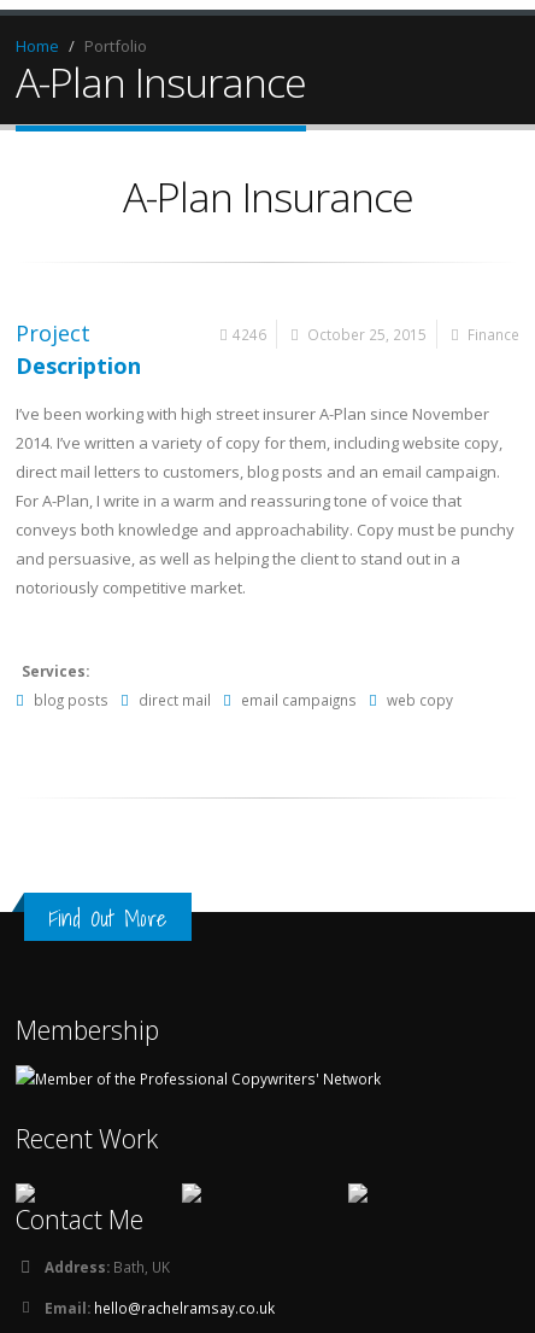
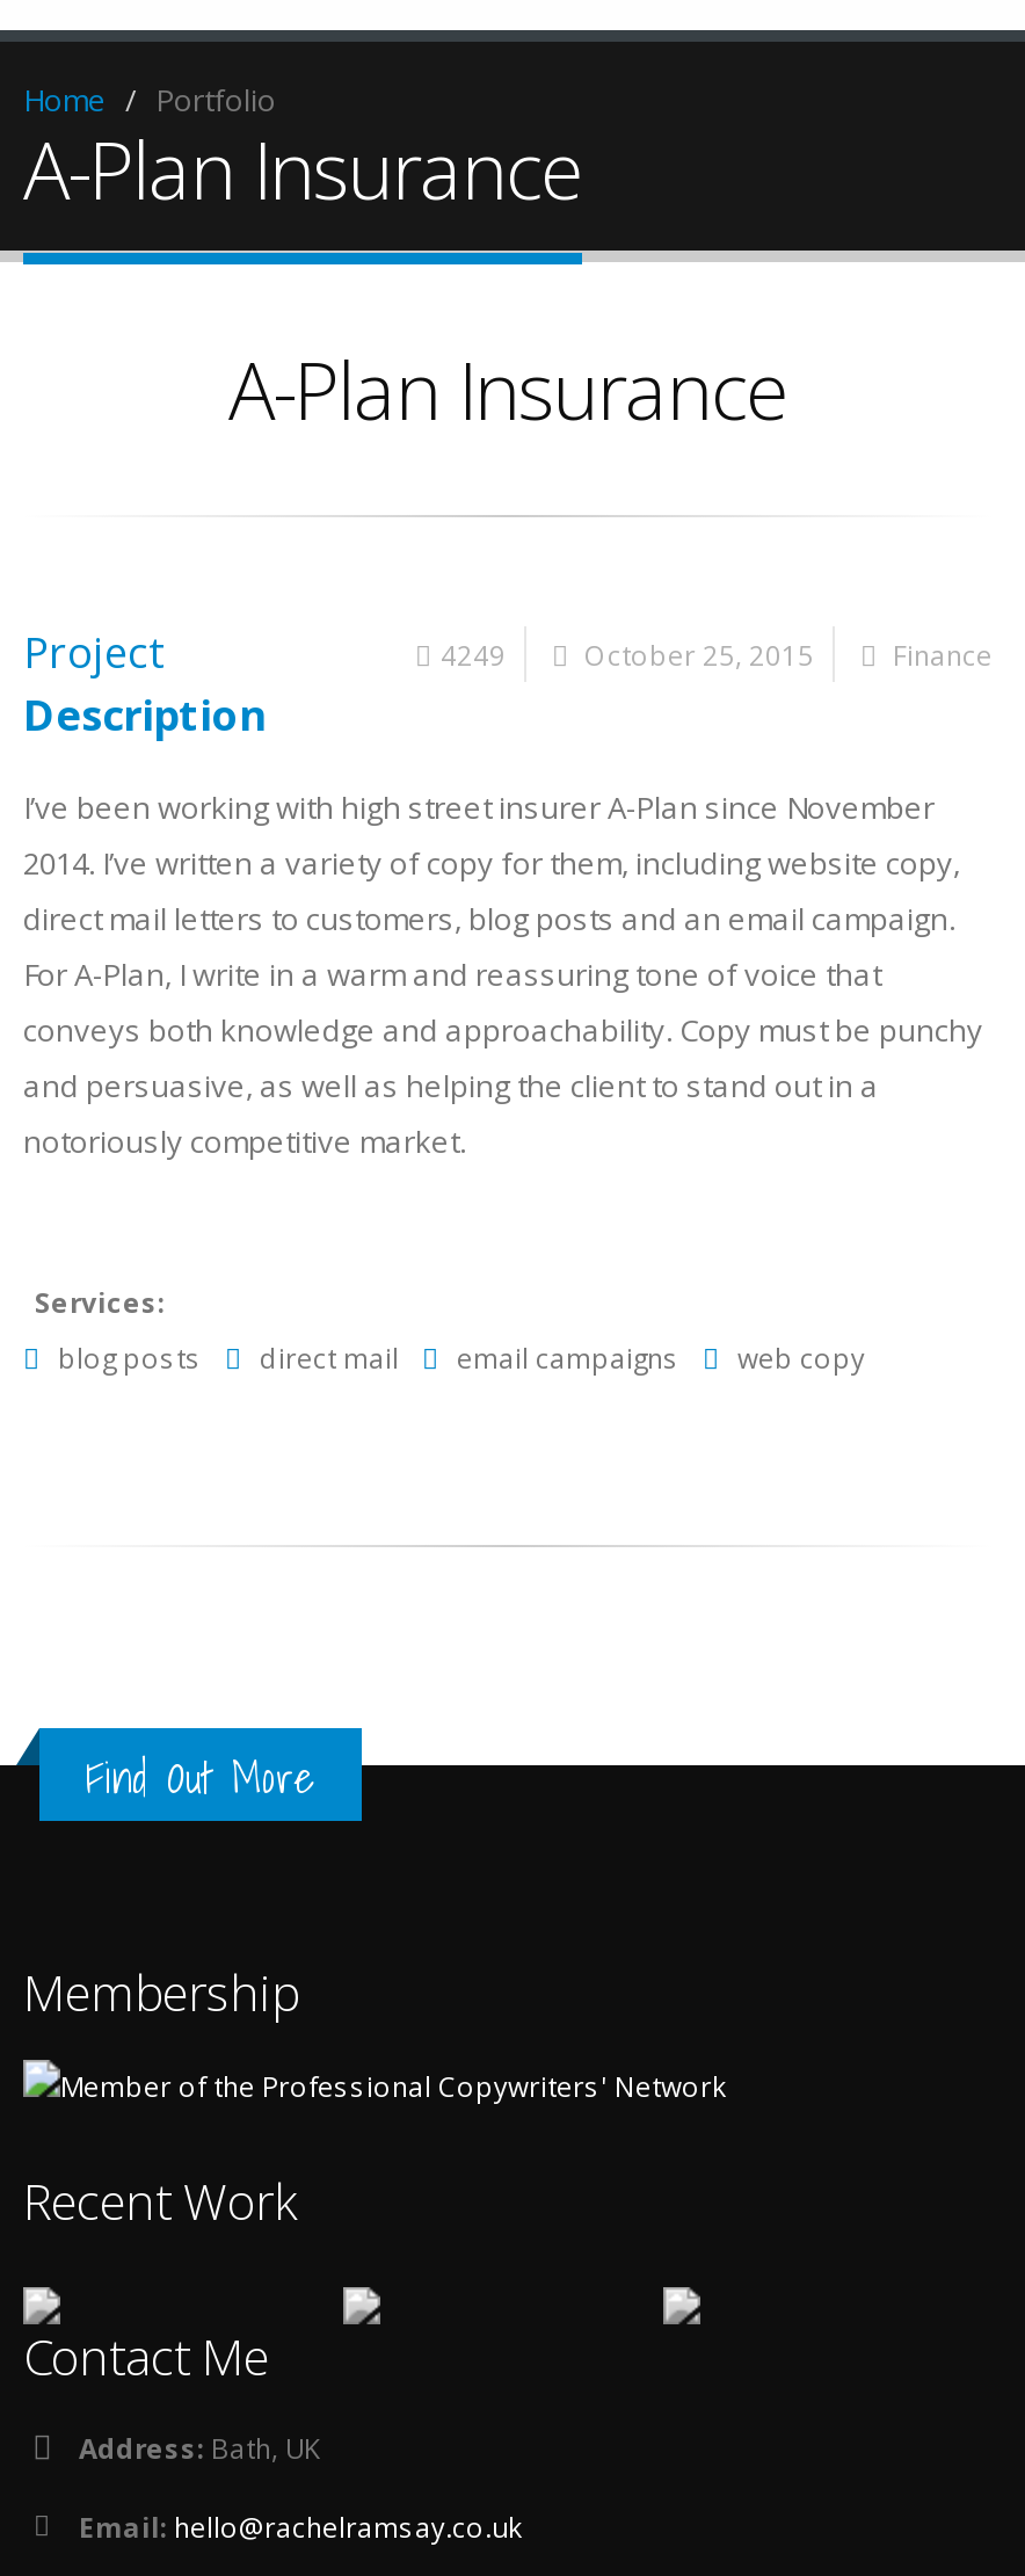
[233,325,427,344] 4246 October 25, 2015 -> [441,636,814,673] 4249 October 25, 2015

